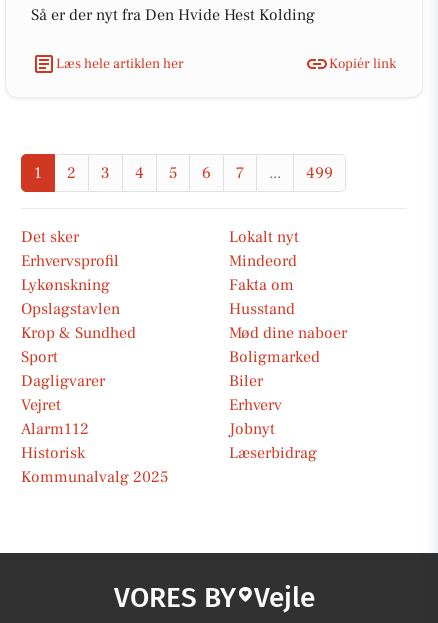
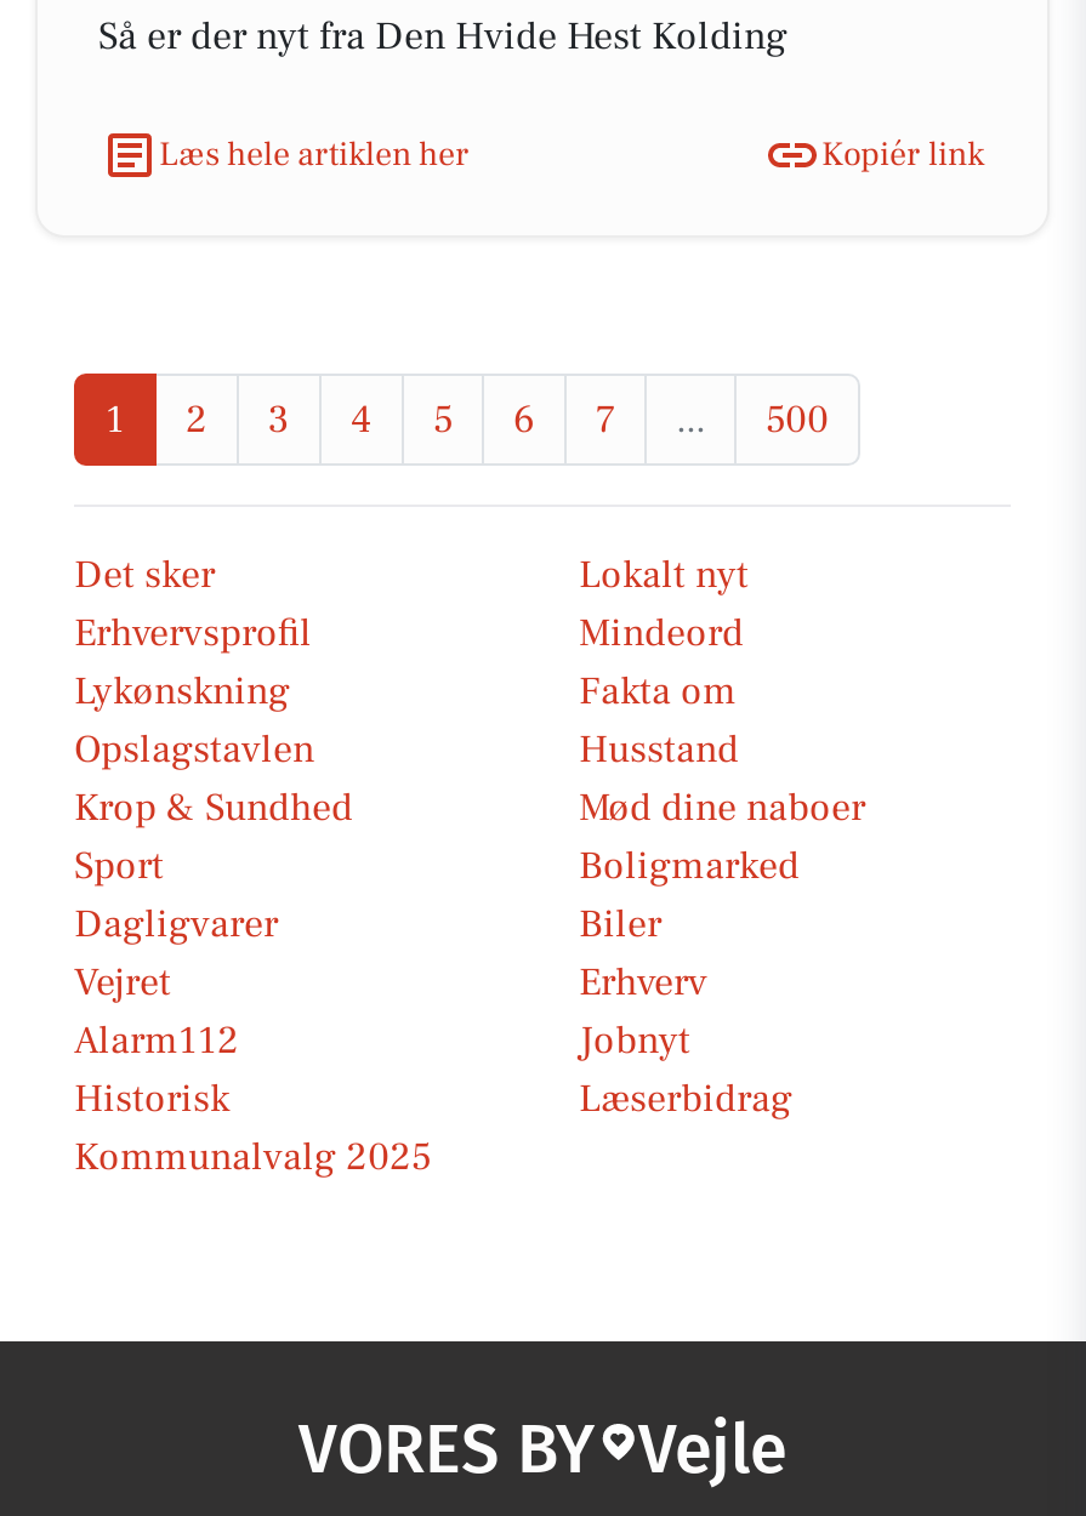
[306,163,333,183] 499 -> [766,395,829,444] 500

